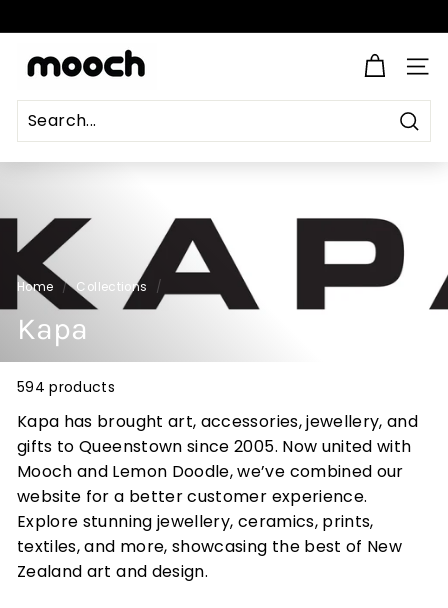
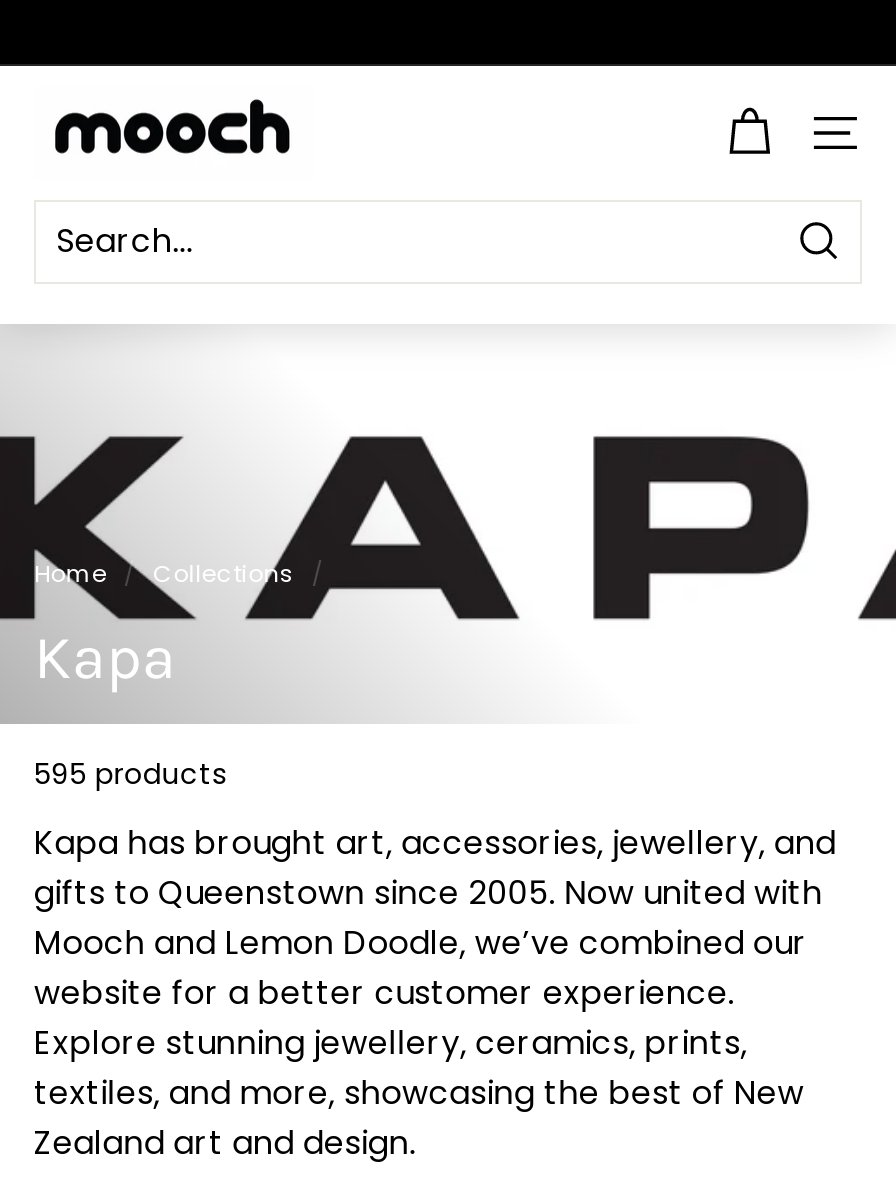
[17,377,115,397] 594 products -> [34,753,226,793] 595 products

